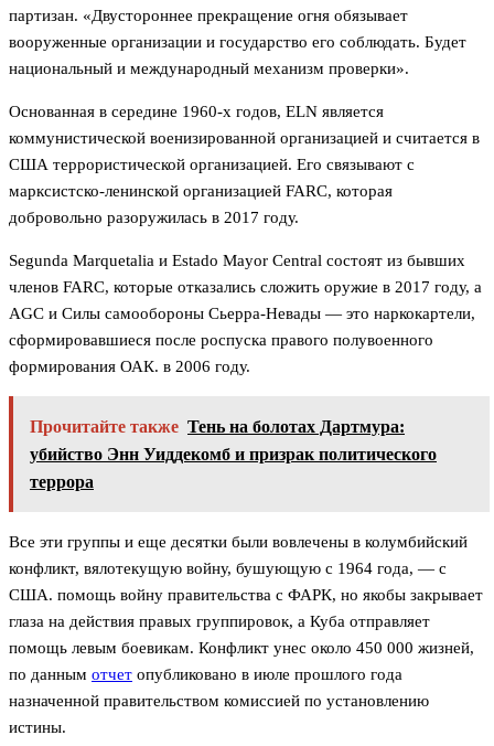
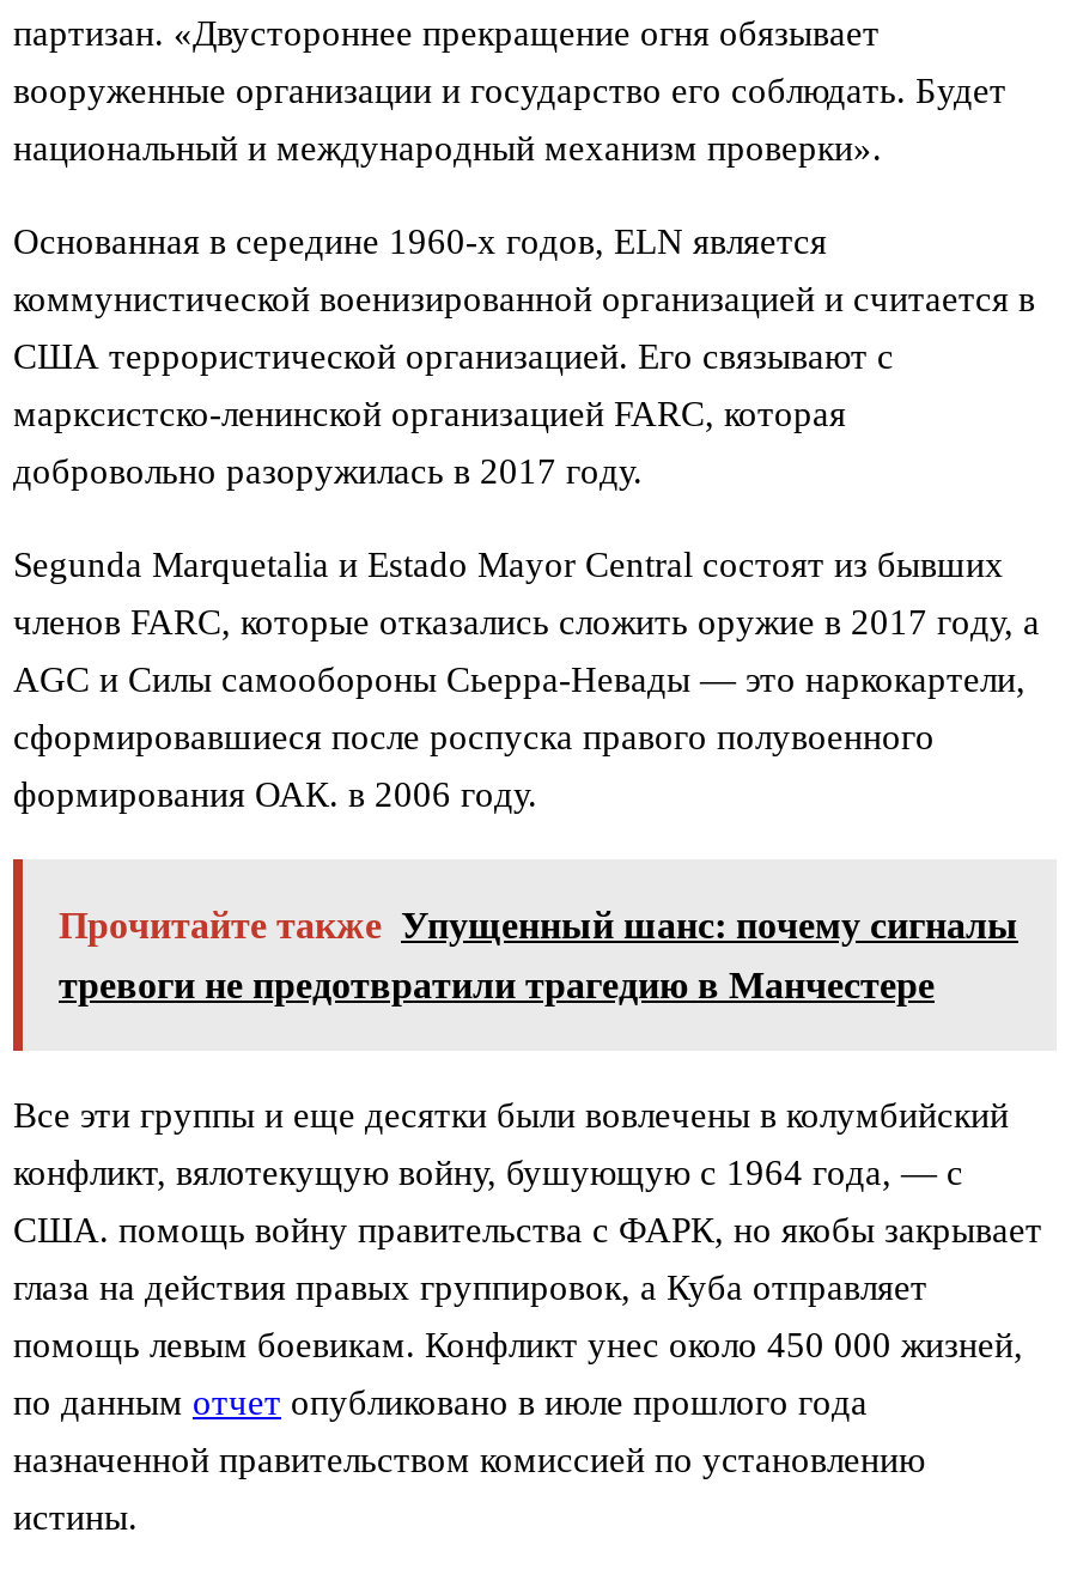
[30,417,437,491] Прочитайте также Тень на болотах Дартмура: | убийство Энн Уиддекомб и призрак политического | террора -> [59,906,1018,1006] Прочитайте также Упущенный шанс: почему сигналы | тревоги не предотвратили трагедию в Манчестере

